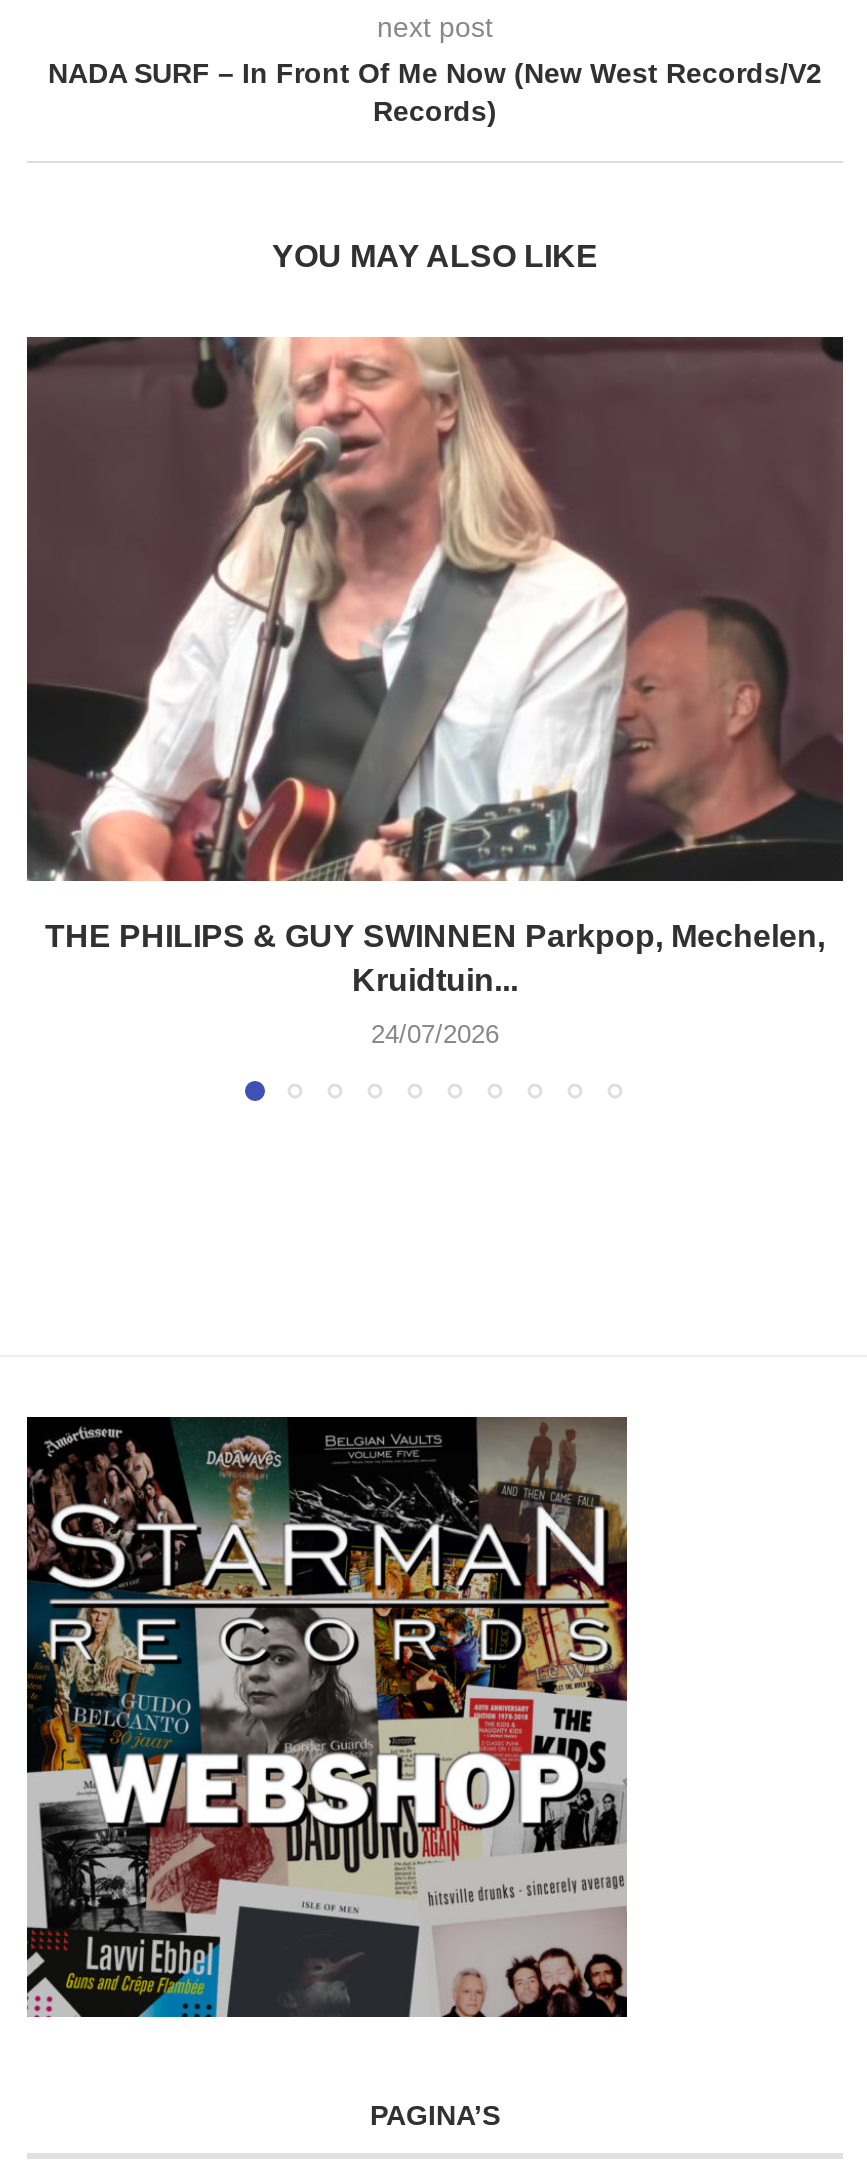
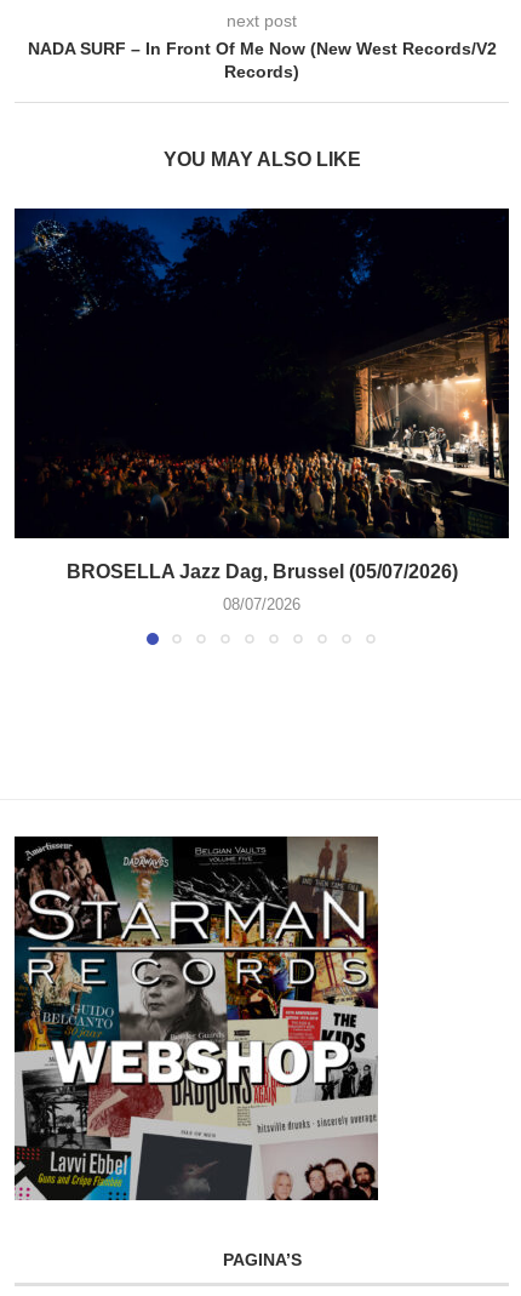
[27,335,843,996] [image] | THE PHILIPS & GUY SWINNEN Parkpop, Mechelen, | Kruidtuin... -> [15,207,509,581] [image] | BROSELLA Jazz Dag, Brussel (05/07/2026)
[371,1018,499,1048] 24/07/2026 -> [223,595,300,613] 08/07/2026

